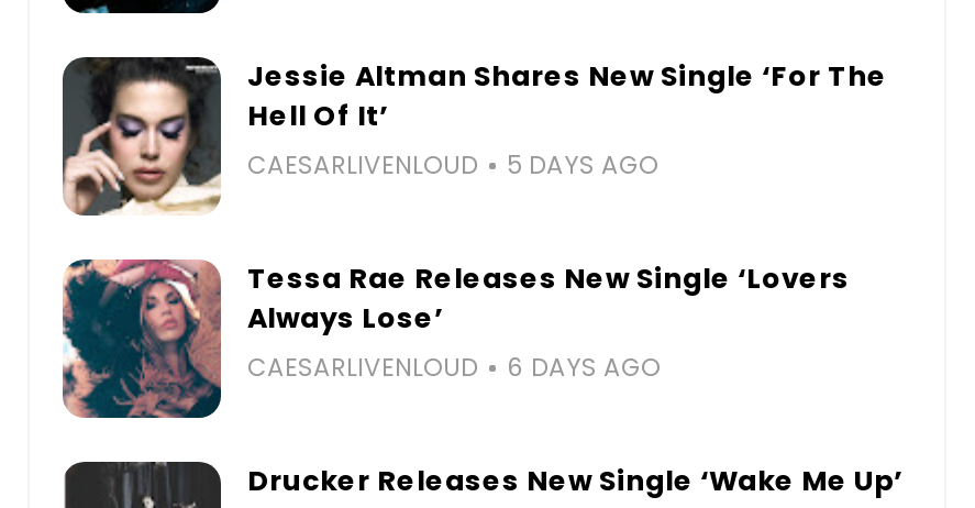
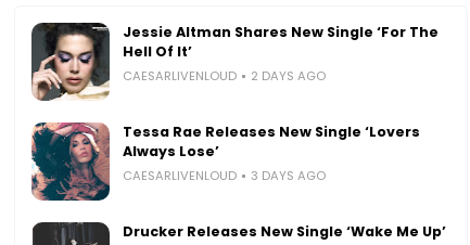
[247,147,658,182] CAESARLIVENLOUD 5 DAYS AGO -> [123,67,326,84] CAESARLIVENLOUD 2 DAYS AGO
[247,349,661,384] CAESARLIVENLOUD 6 DAYS AGO -> [123,167,326,184] CAESARLIVENLOUD 3 DAYS AGO

